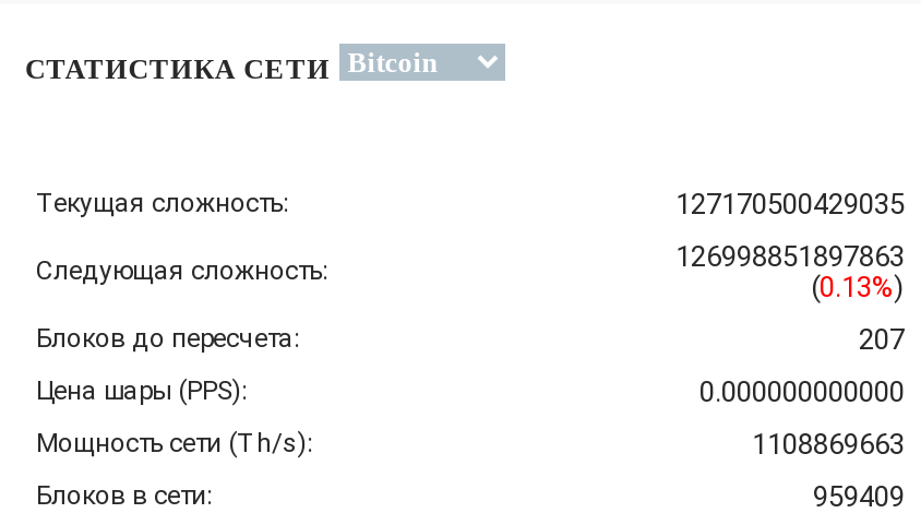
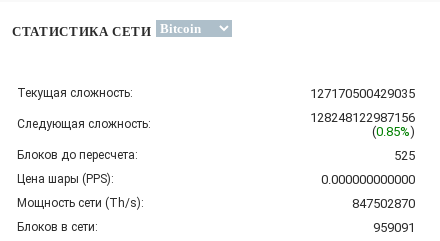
[675,240,905,272] 126998851897863 -> [310,110,415,125] 128248122987156
[811,270,905,303] (0.13%) -> [372,124,415,139] (0.85%)
[859,323,905,355] 207 -> [394,148,415,163] 525
[752,427,905,460] 1108869663 -> [352,196,415,211] 847502870
[813,480,905,513] 959409 -> [373,220,415,235] 959091

